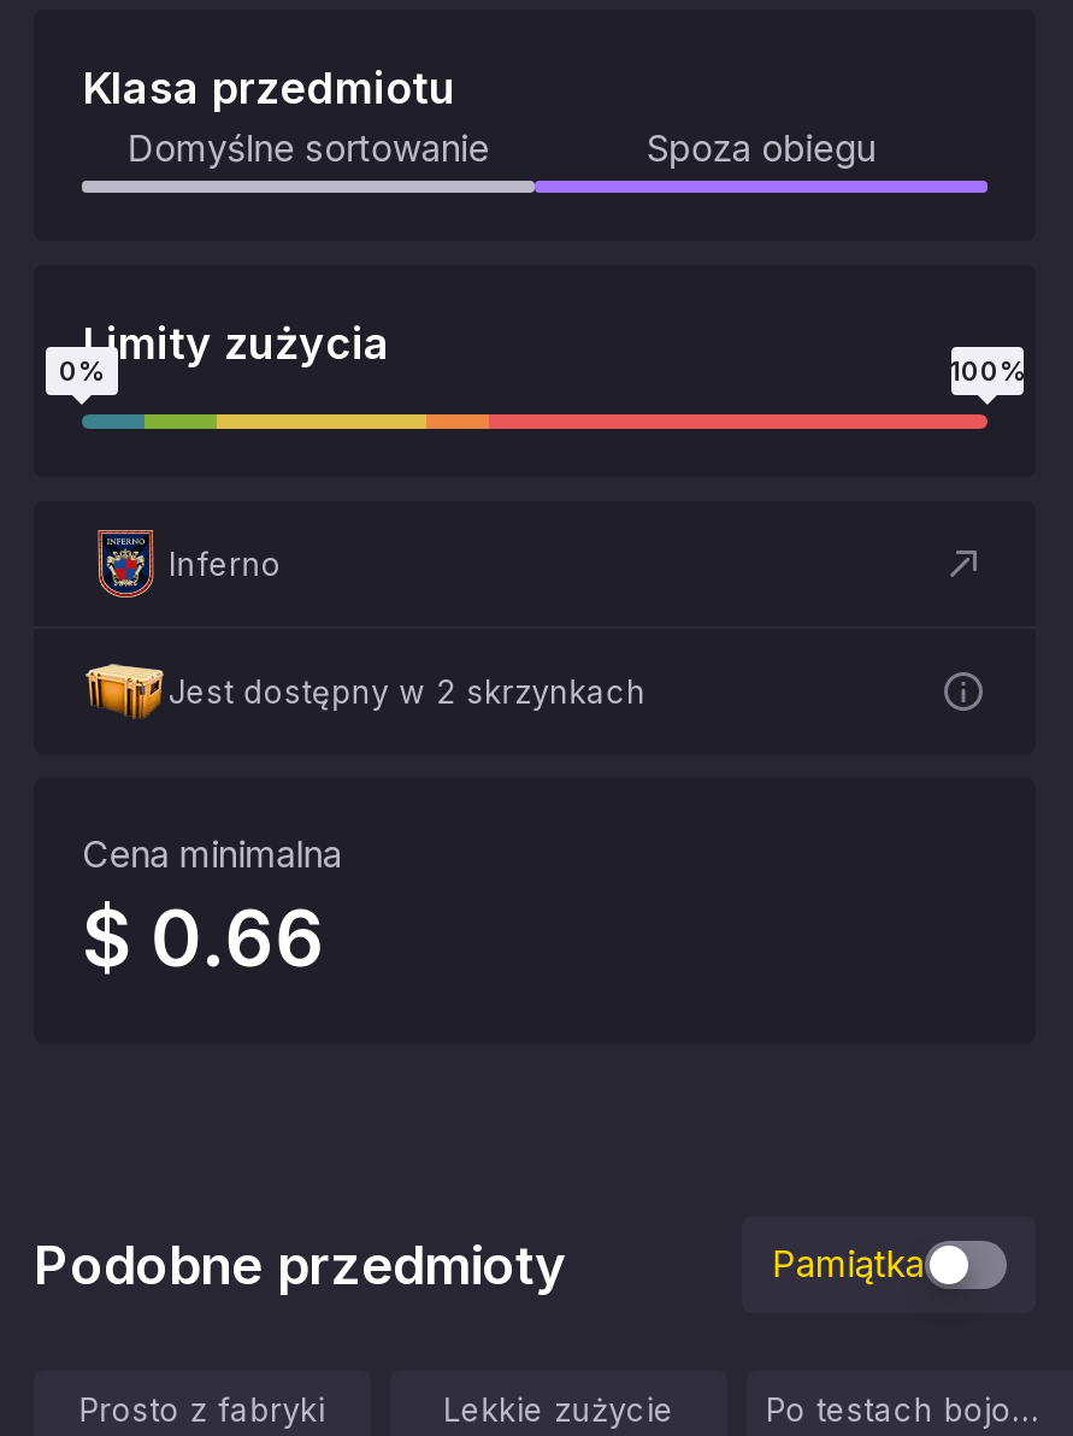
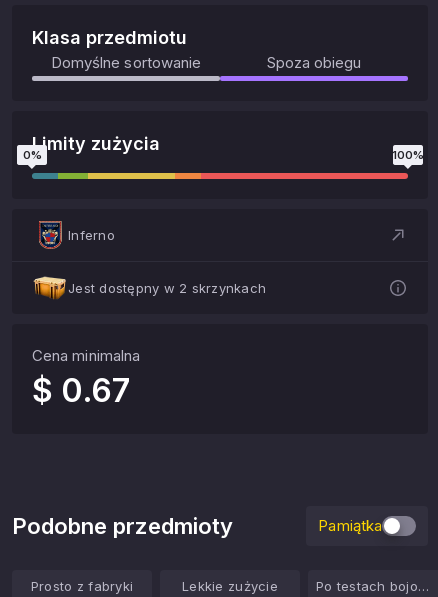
[82,891,325,985] $ 0.66 -> [32,371,130,410] $ 0.67

